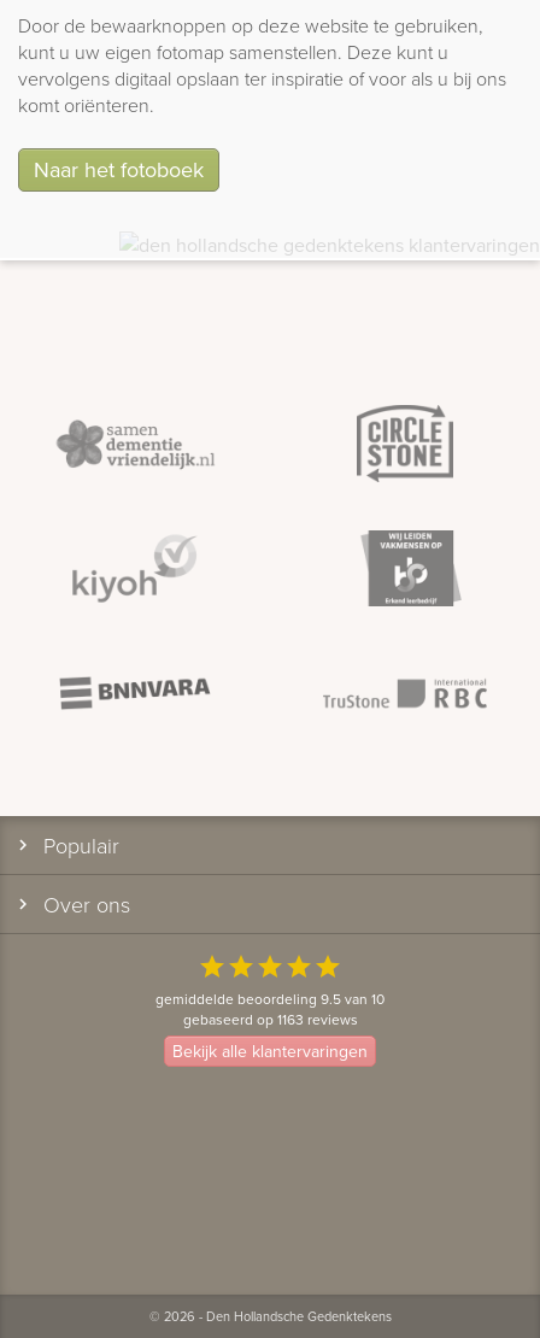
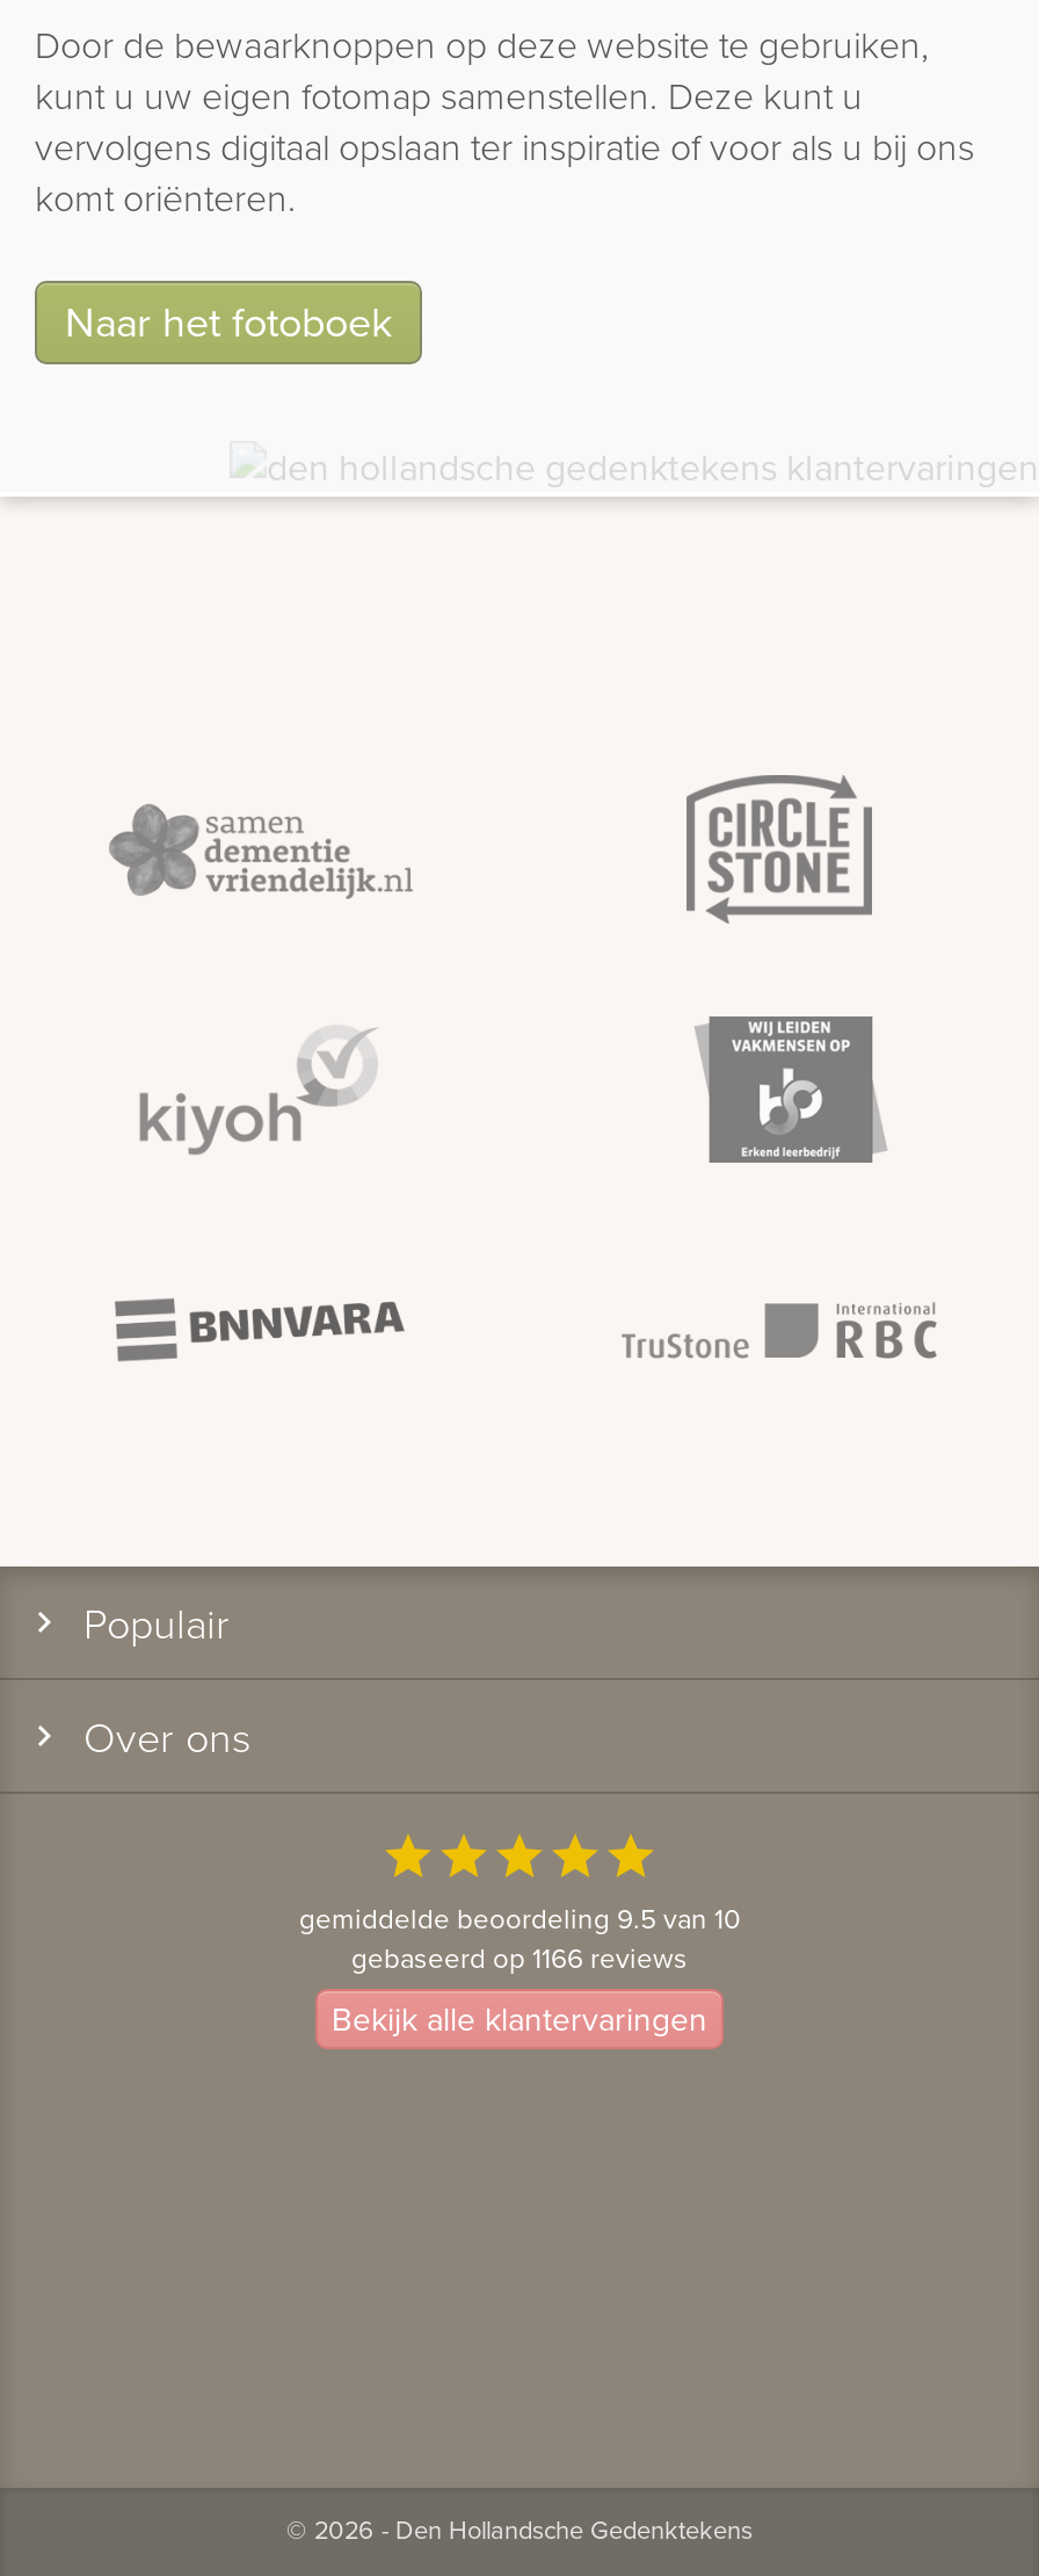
[183,1009,357,1029] gebaseerd op 1163 reviews -> [351,1938,688,1977] gebaseerd op 1166 reviews

